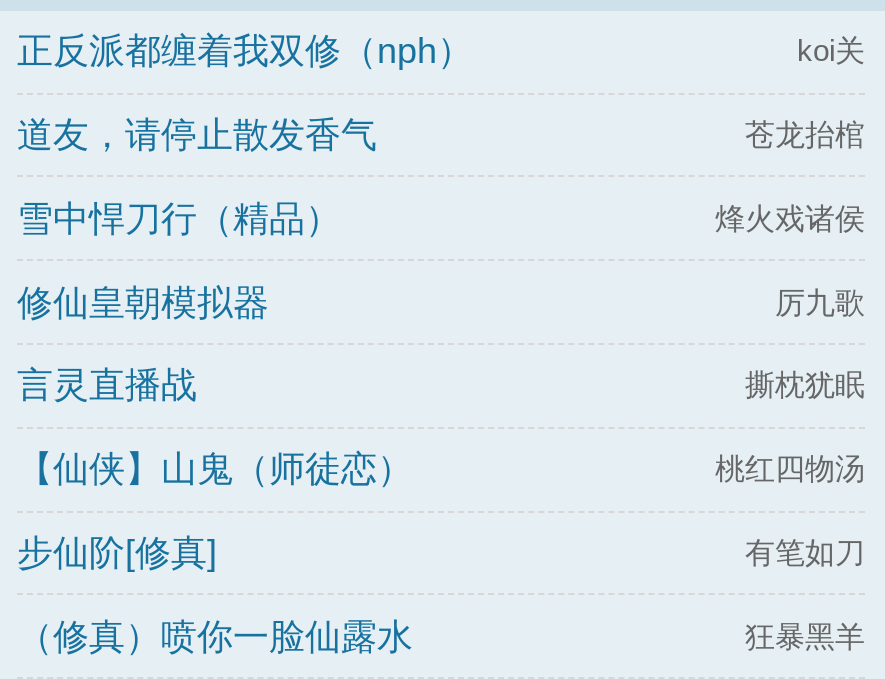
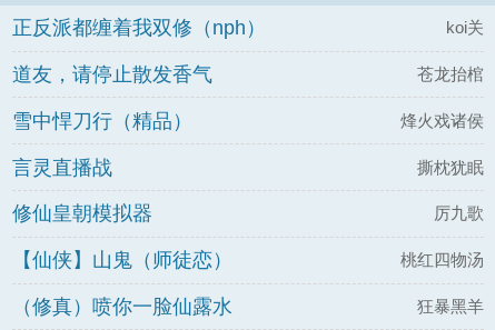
moved [17,282,865,322] -> [12,203,484,225]: 修仙皇朝模拟器 | 厉九歌
[17,533,865,573] 步仙阶[修真] | 有笔如刀 -> none

